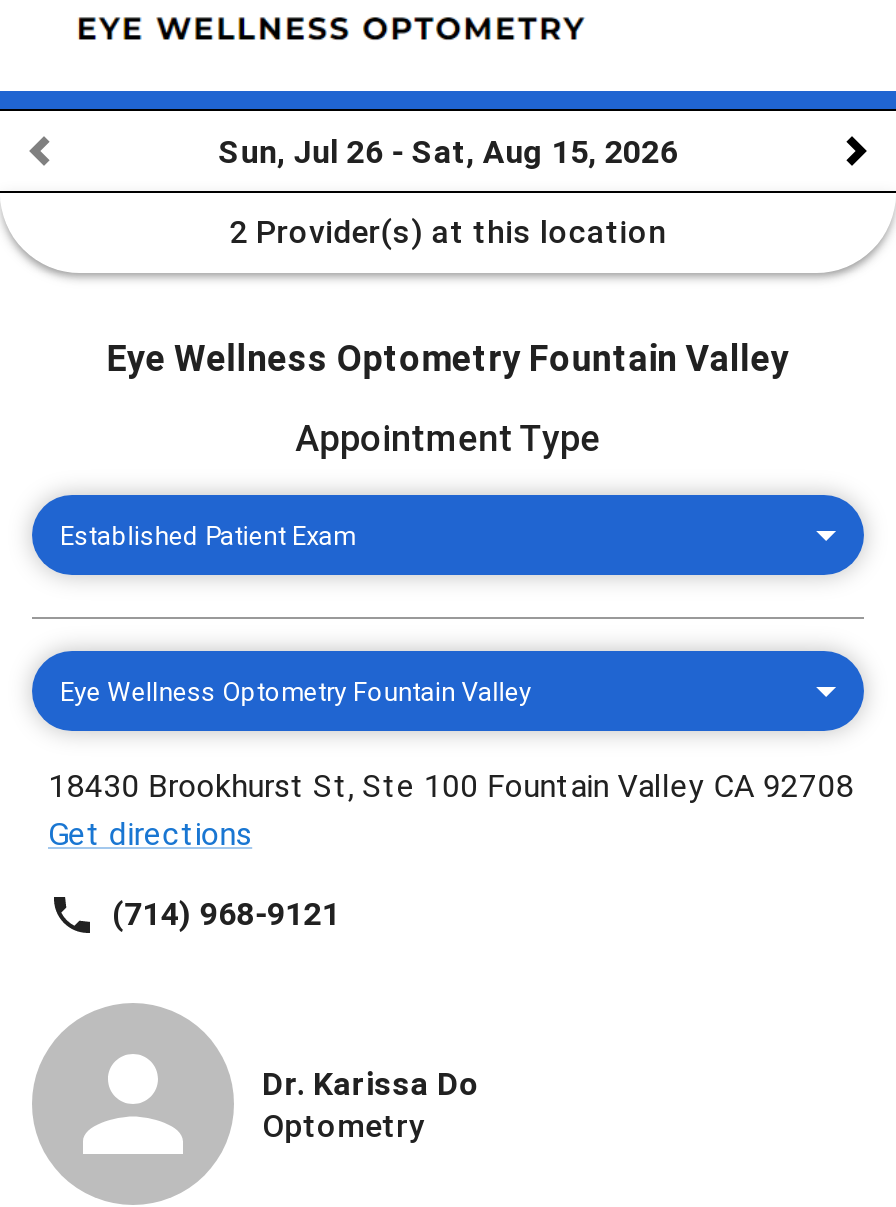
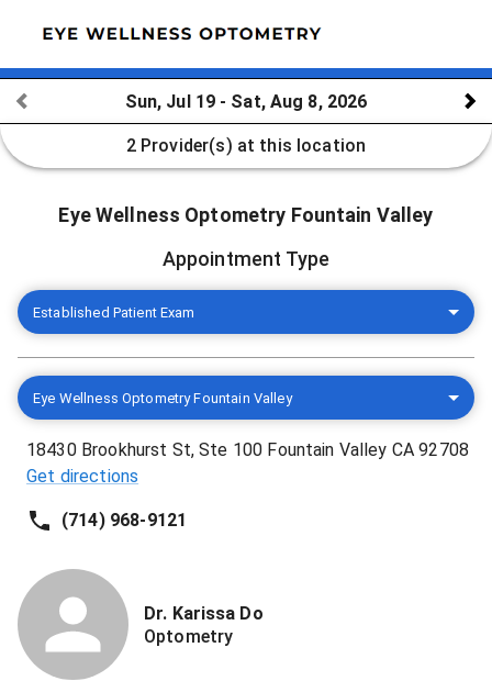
[218,132,678,170] Sun, Jul 26 - Sat, Aug 15, 2026 -> [125,91,367,111] Sun, Jul 19 - Sat, Aug 8, 2026

